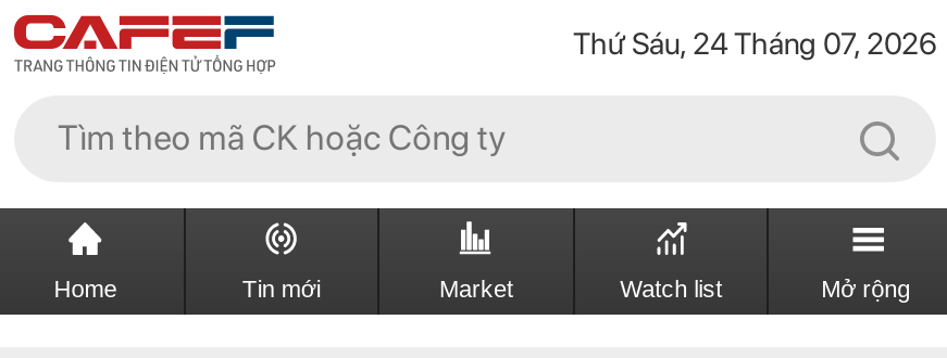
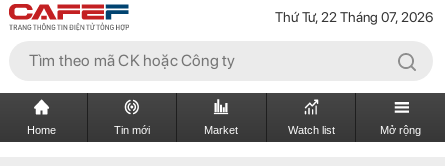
[573,26,936,61] Thứ Sáu, 24 Tháng 07, 2026 -> [275,9,433,25] Thứ Tư, 22 Tháng 07, 2026

